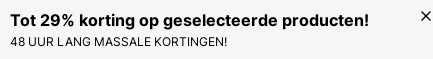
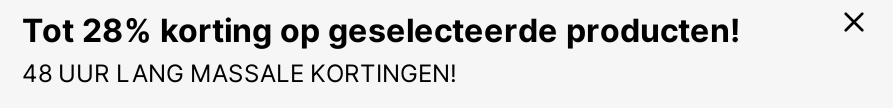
[10,10,369,30] Tot 29% korting op geselecteerde producten! -> [22,10,740,50] Tot 28% korting op geselecteerde producten!

